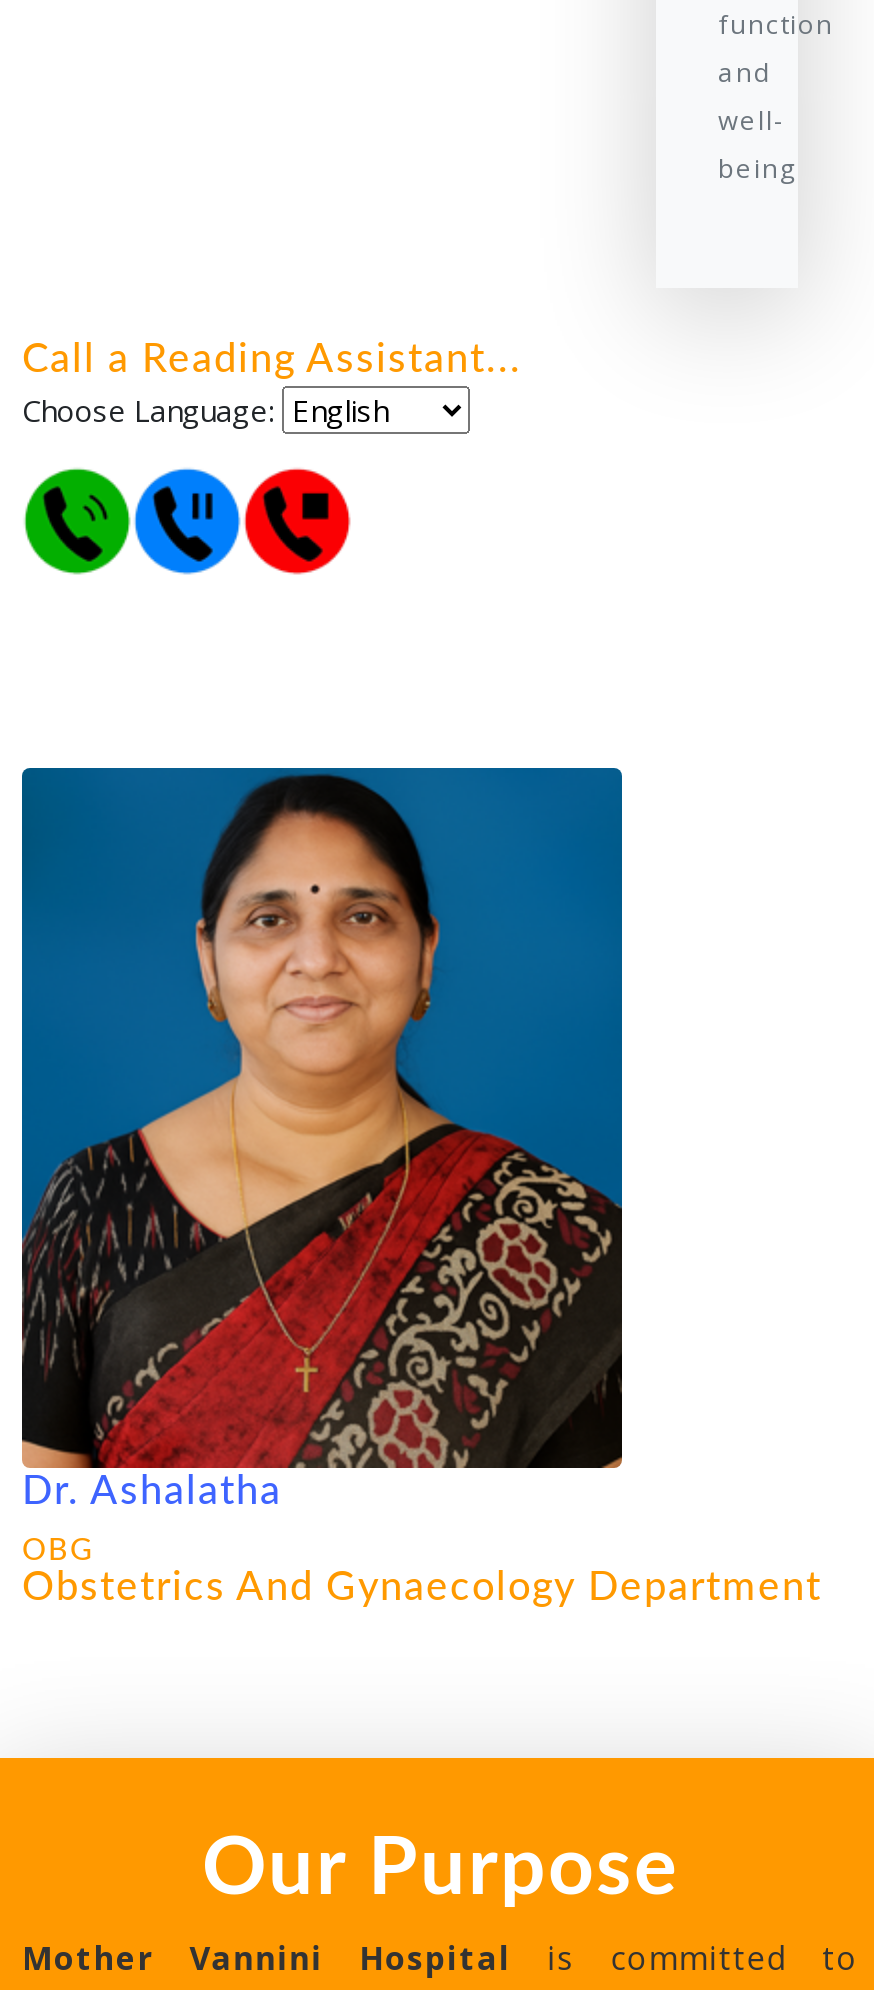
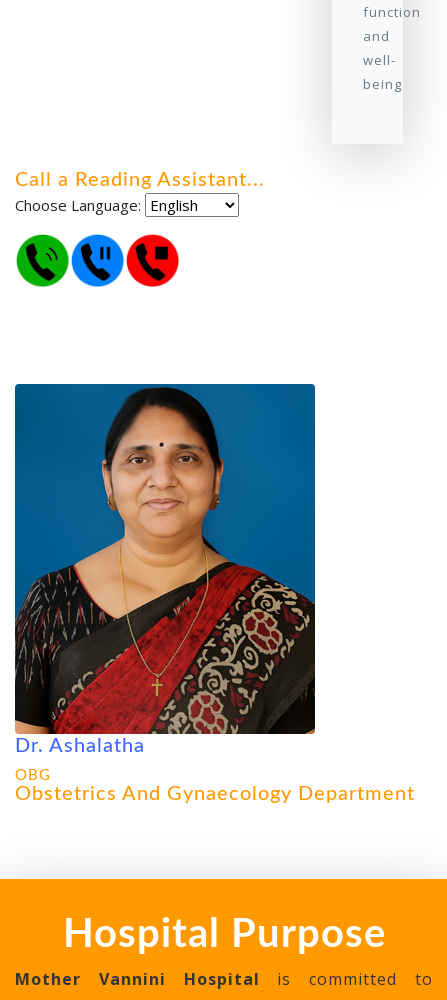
[202,1831,678,1911] Our Purpose -> [62,915,385,955] Hospital Purpose

